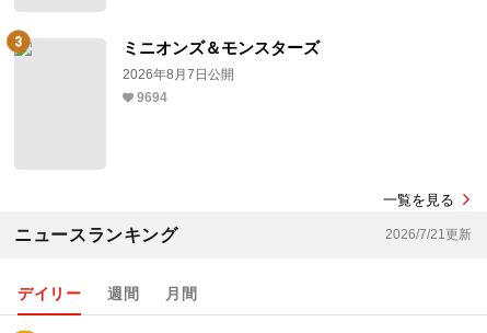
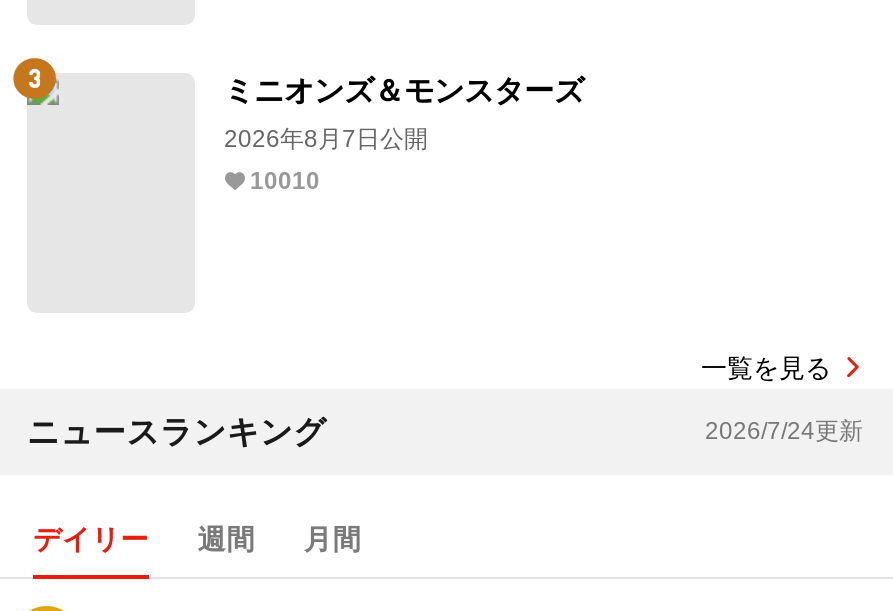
[136,90,167,105] 9694 -> [250,167,320,195] 10010
[385,227,472,242] 2026/7/21更新 -> [705,417,863,445] 2026/7/24更新

